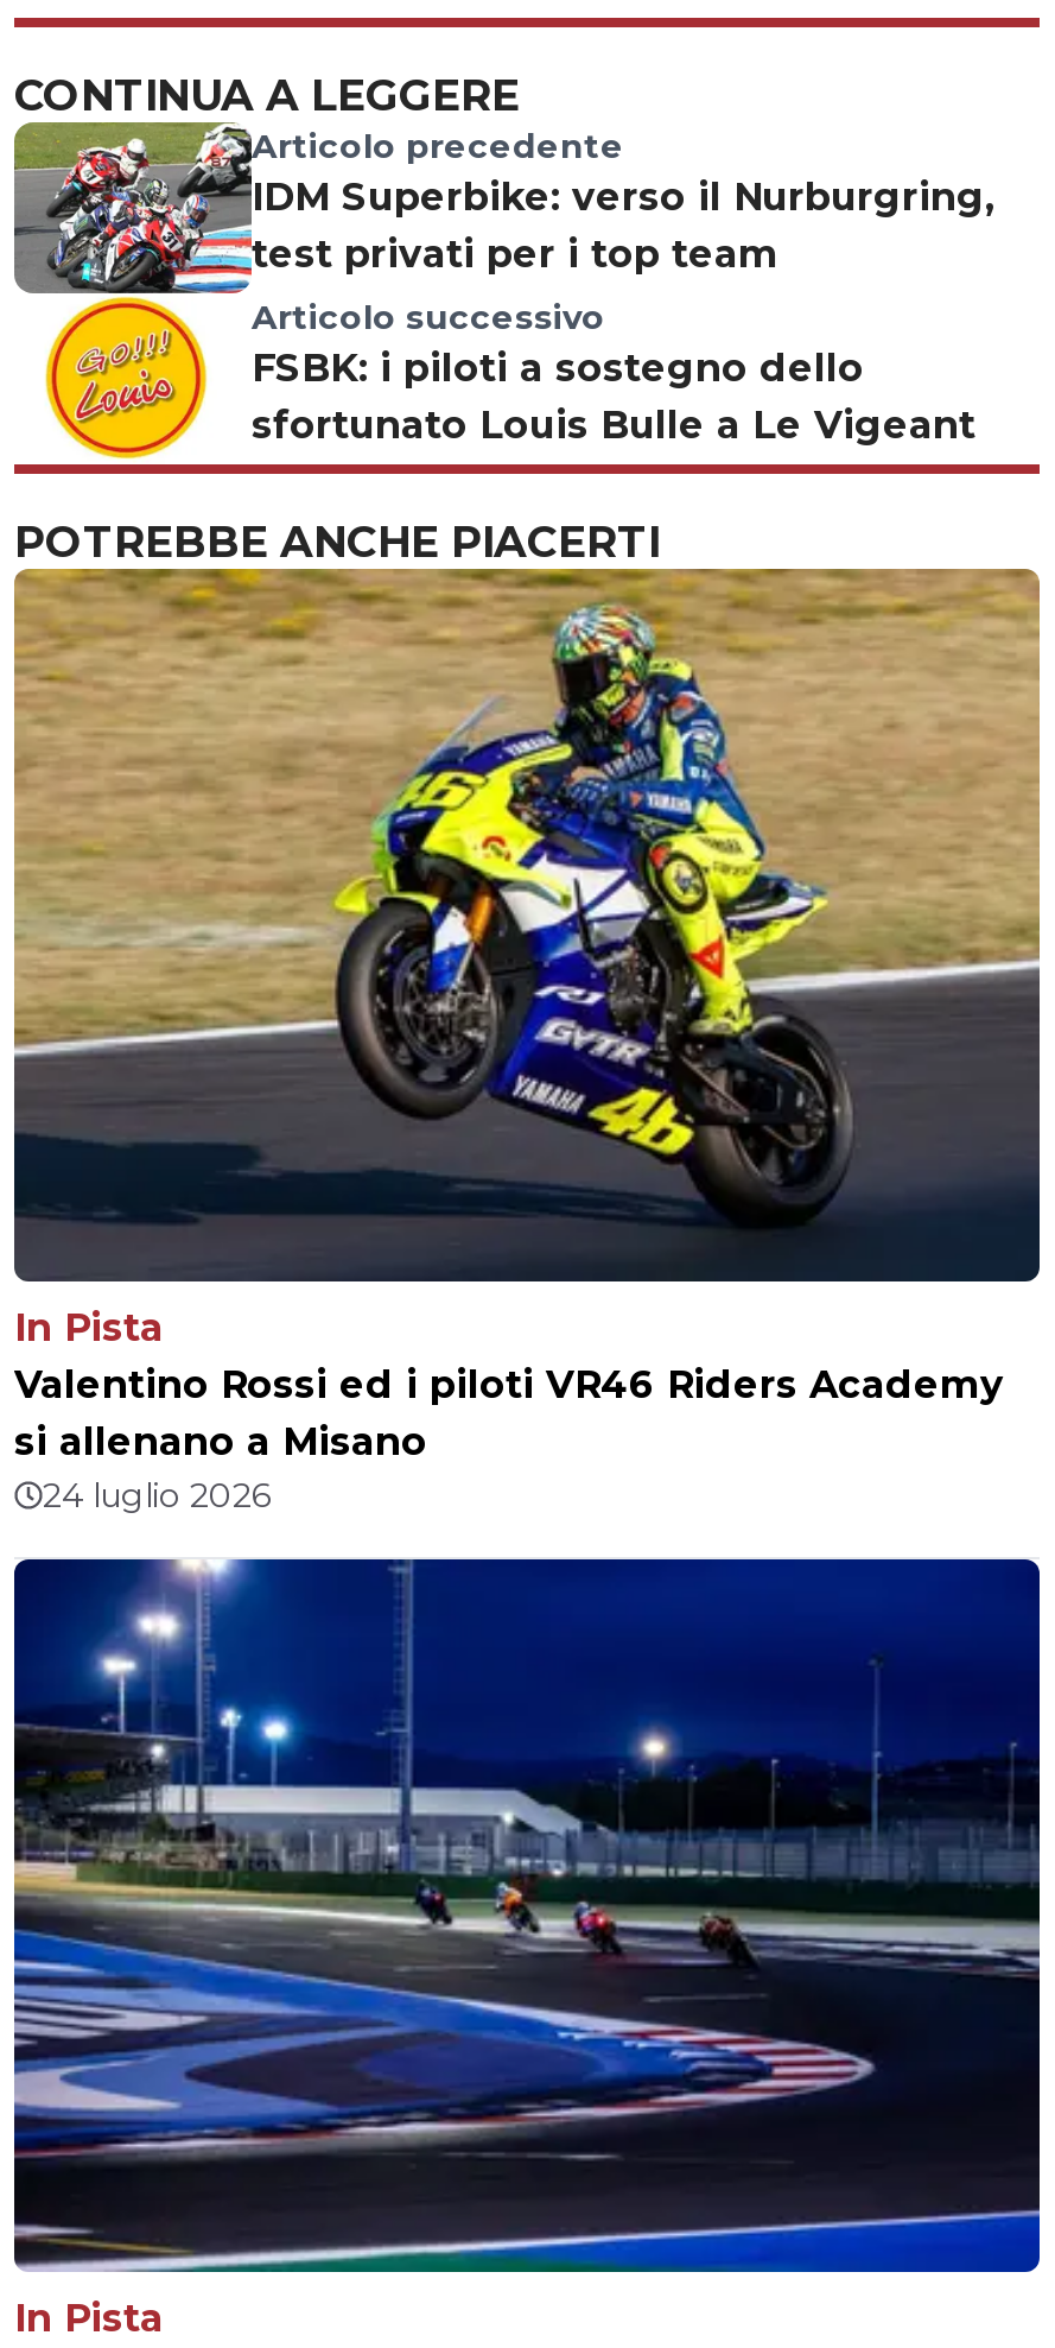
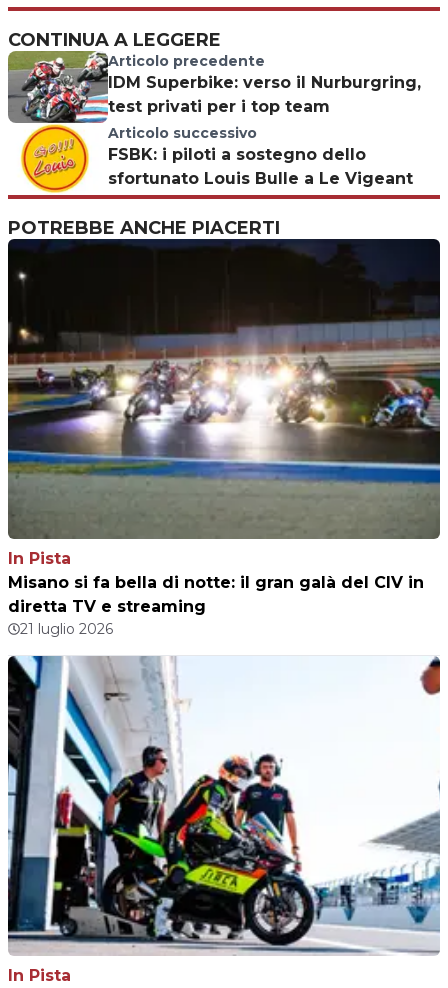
[12,567,1042,1518] [image] | Valentino Rossi ed i piloti VR46 Riders Academy | si allenano a Misano | 24 luglio 2026 -> [7,238,441,638] [image] | Misano si fa bella di notte: il gran galà del CIV in | diretta TV e streaming | 21 luglio 2026
[12,1557,1042,2274] [image] -> [8,655,441,956] [image]

